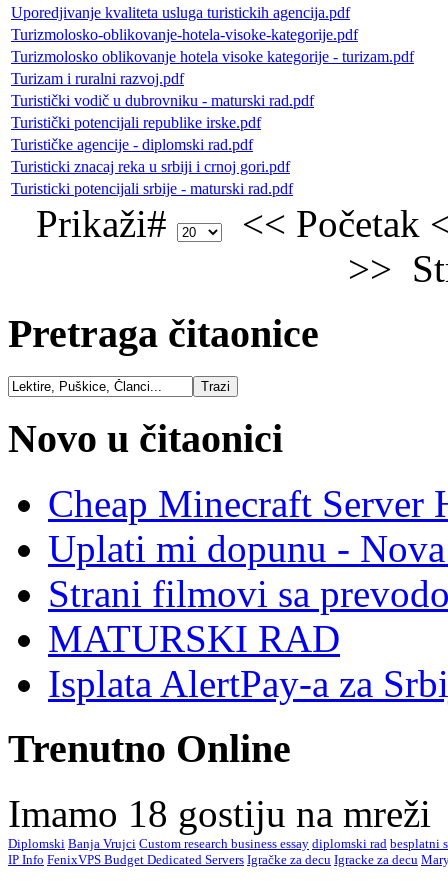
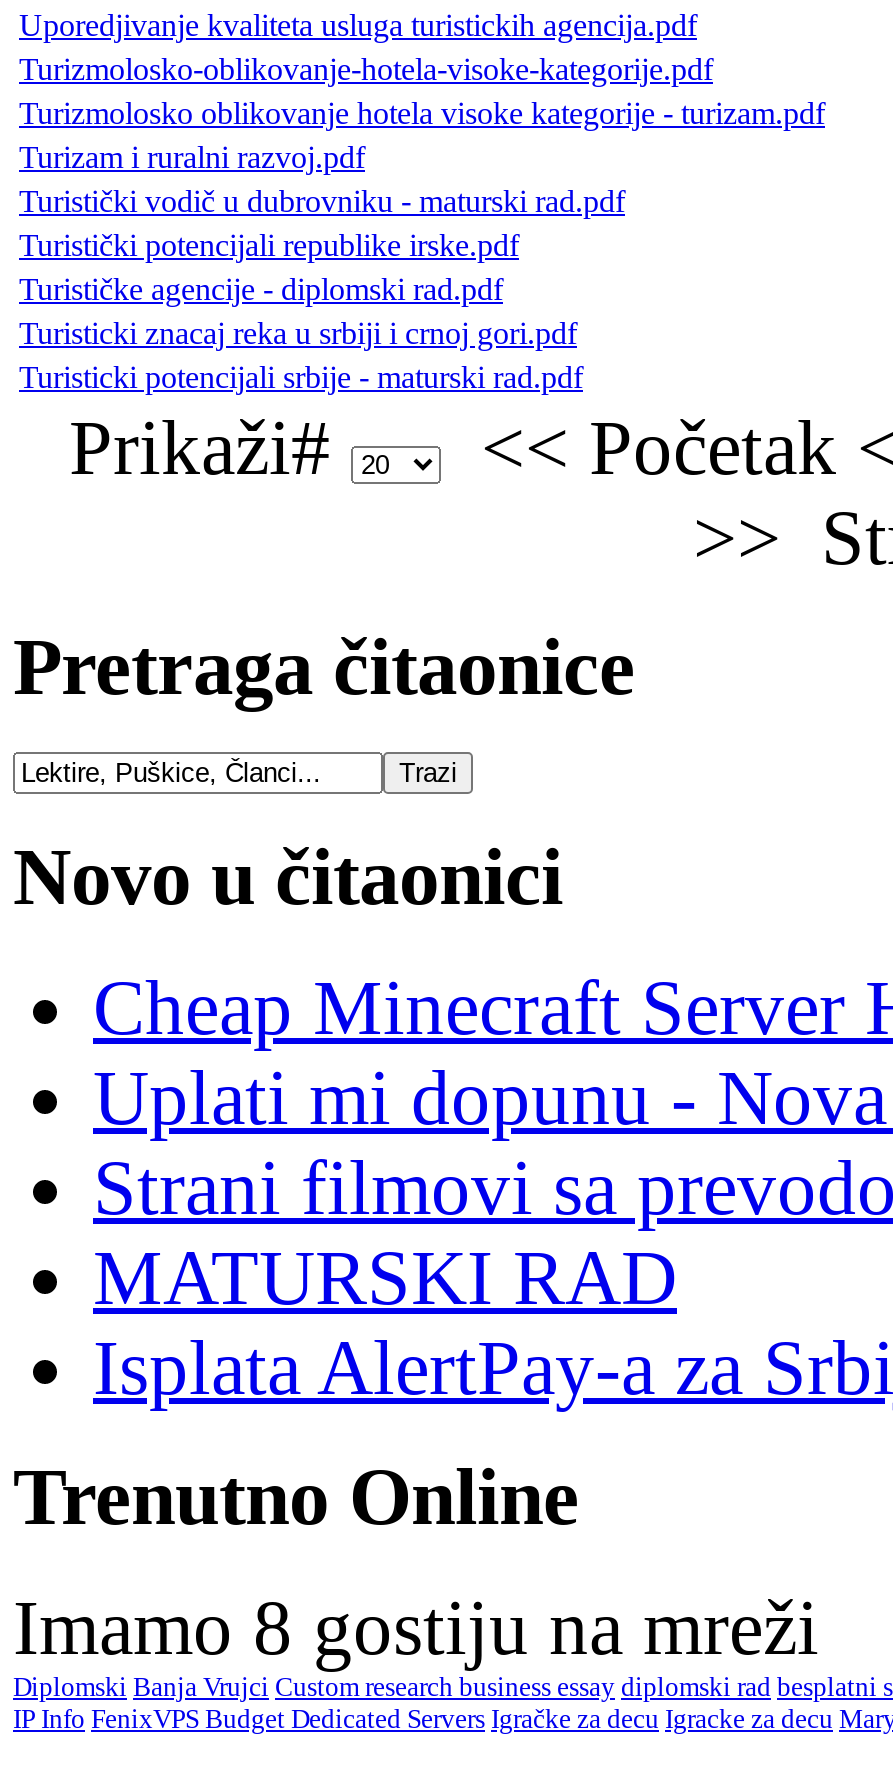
[8,792,431,835] Imamo 18 gostiju na mreži -> [13,1583,819,1669] Imamo 8 gostiju na mreži

